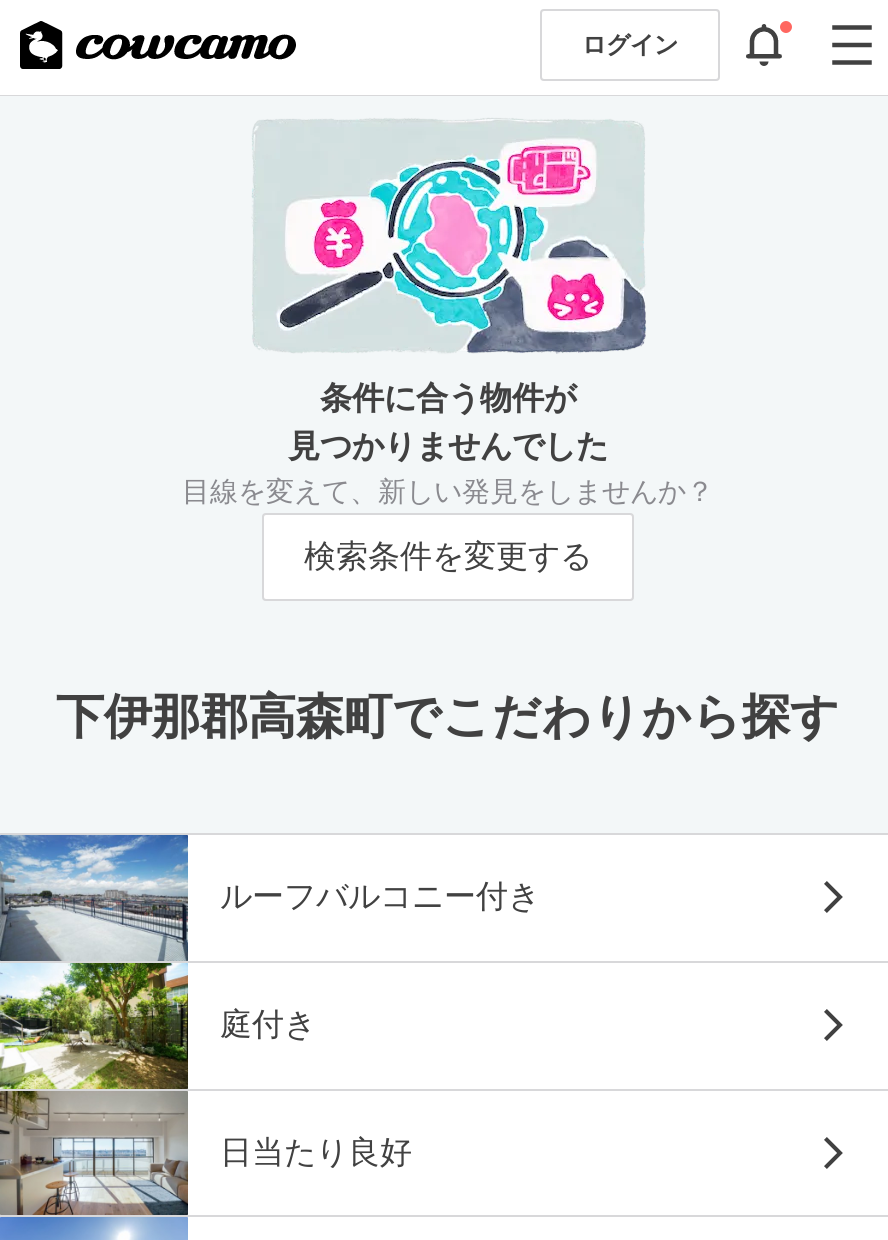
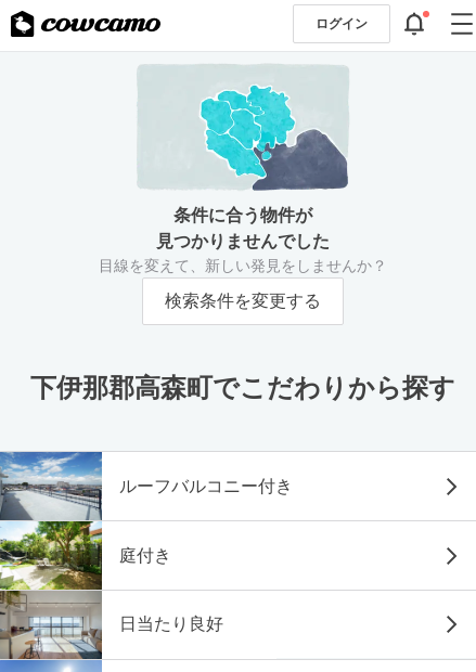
[278,139,648,351] [image] -> [153,76,350,189] [image]

